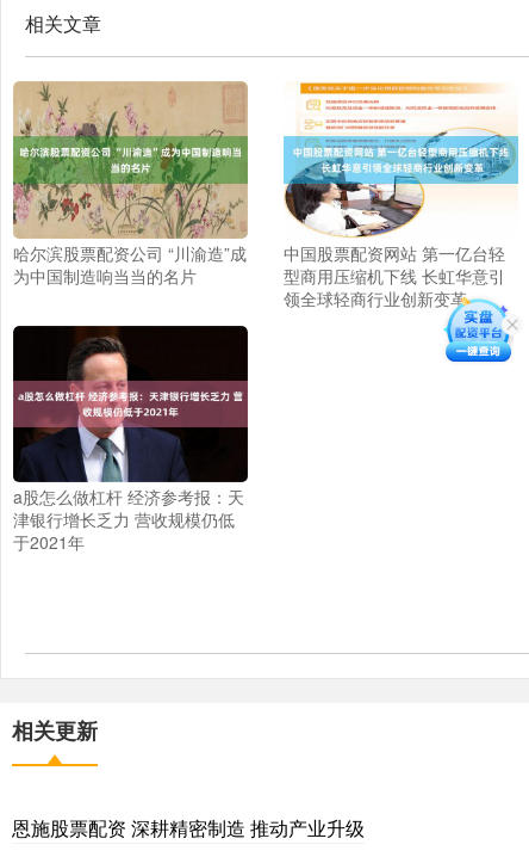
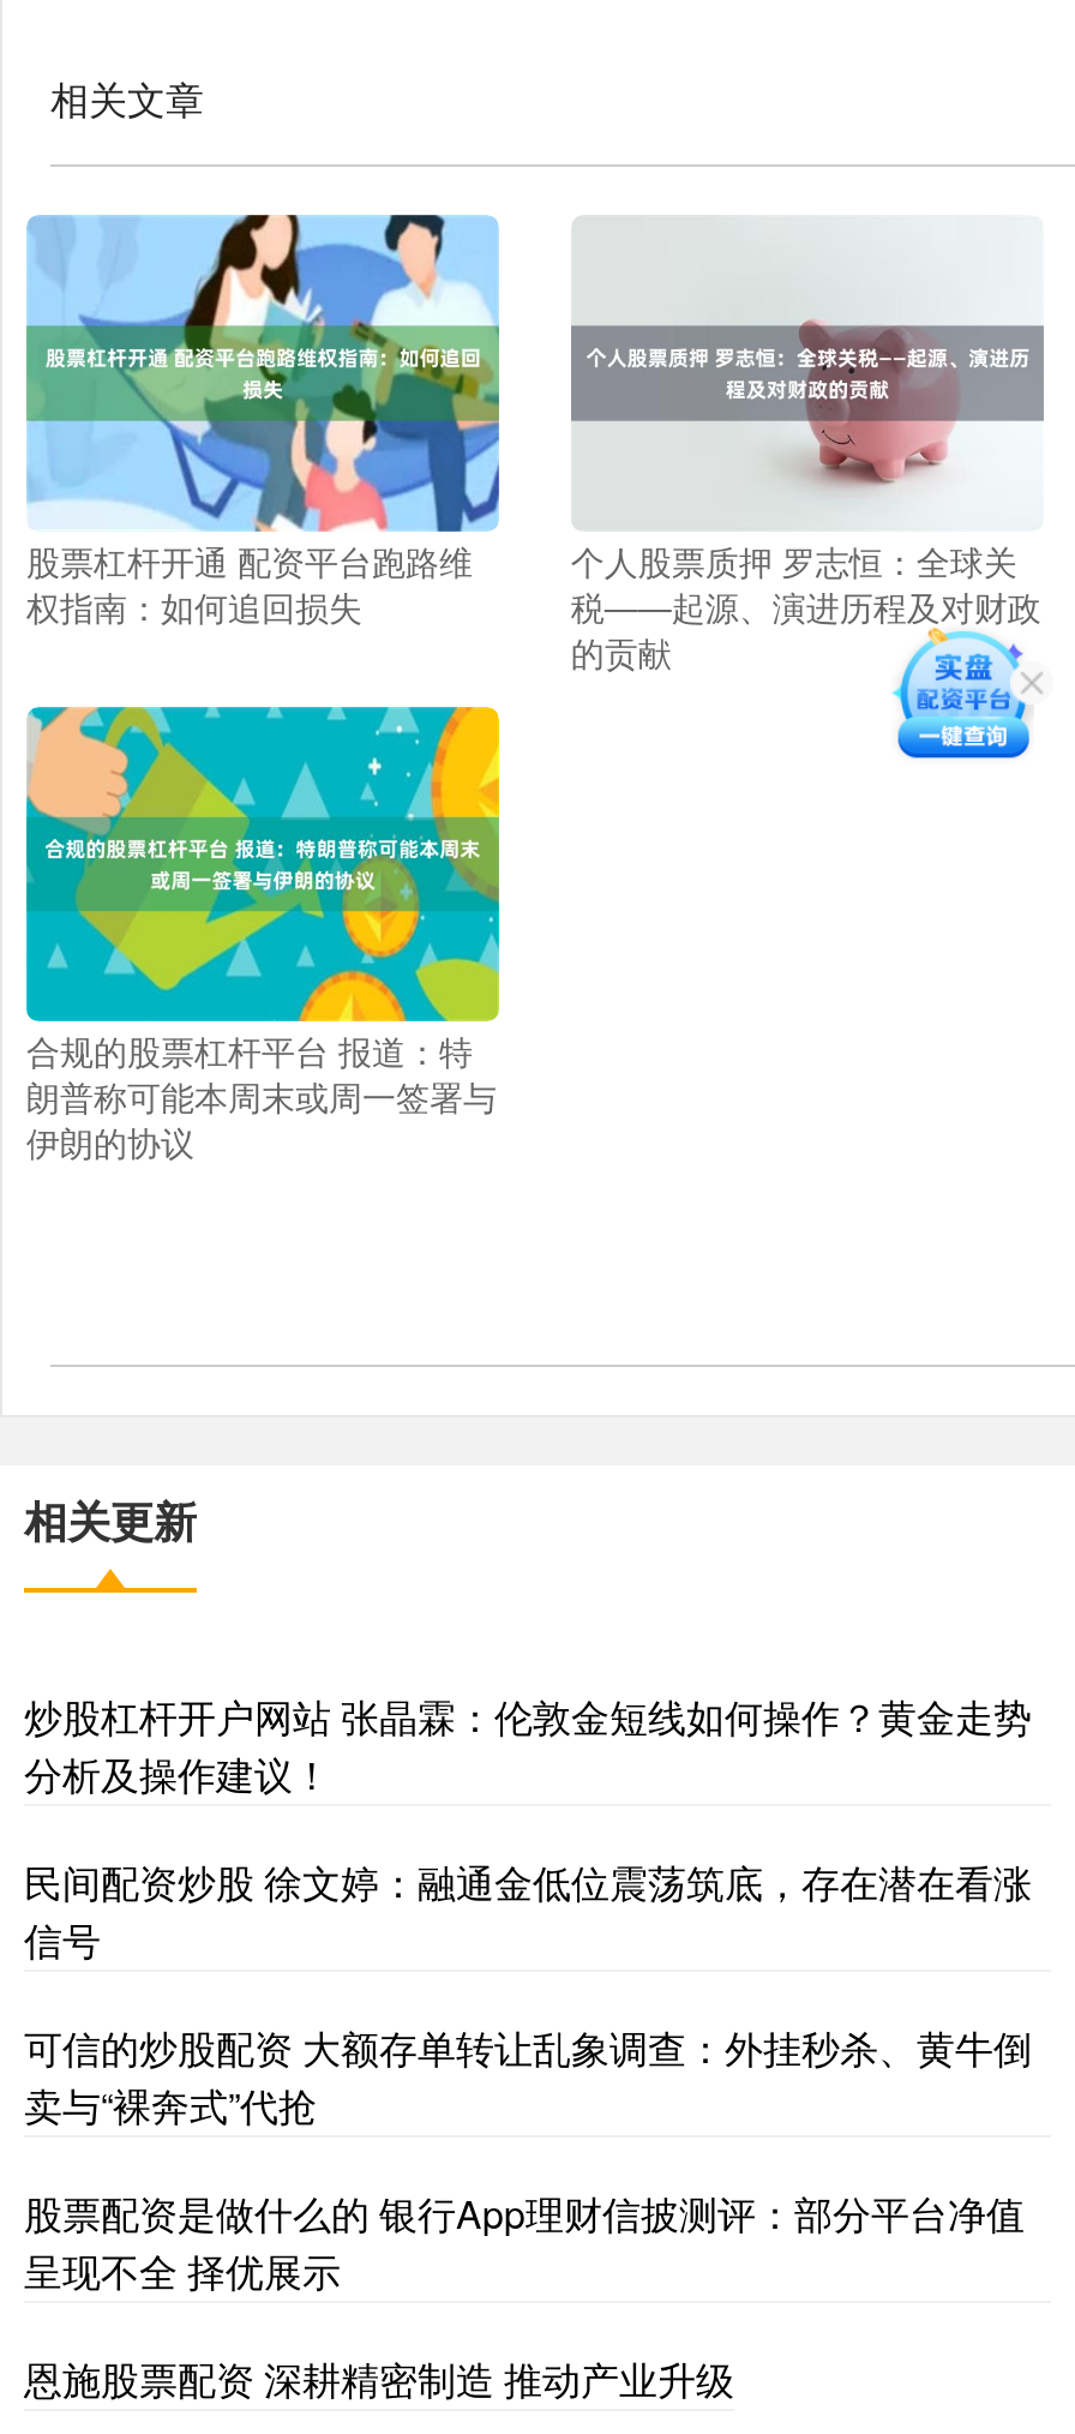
[12,80,249,287] [image] | 哈尔滨股票配资公司 “川渝造”成 | 为中国制造响当当的名片 -> [26,212,502,629] [image] | 股票杠杆开通 配资平台跑路维 | 权指南：如何追回损失
[283,82,518,310] [image] | 中国股票配资网站 第一亿台轻 | 型商用压缩机下线 长虹华意引 | 领全球轻商行业创新变革 -> [571,220,1044,675] [image] | 个人股票质押 罗志恒：全球关 | 税——起源、演进历程及对财政 | 的贡献
[443,296,514,363] [image] -> [893,647,1039,779] [image]
[12,325,249,554] [image] | a股怎么做杠杆 经济参考报：天 | 津银行增长乏力 营收规模仍低 | 于2021年 -> [24,705,502,1165] [image] | 合规的股票杠杆平台 报道：特 | 朗普称可能本周末或周一签署与 | 伊朗的协议
none -> [24,1688,1032,2298] 炒股杠杆开户网站 张晶霖：伦敦金短线如何操作？黄金走势 | 分析及操作建议！ | 民间配资炒股 徐文婷：融通金低位震荡筑底，存在潜在看涨 | 信号 | 可信的炒股配资 大额存单转让乱象调查：外挂秒杀、黄牛倒 | 卖与“裸奔式”代抢 | 股票配资是做什么的 银行App理财信披测评：部分平台净值 | 呈现不全 择优展示

